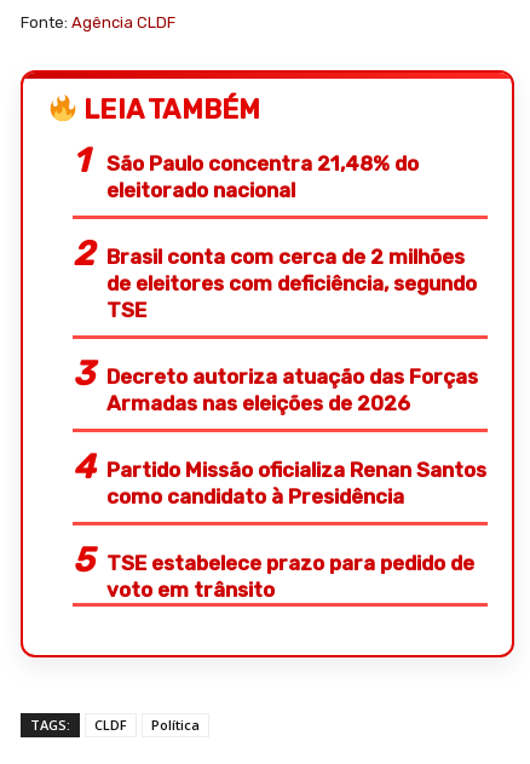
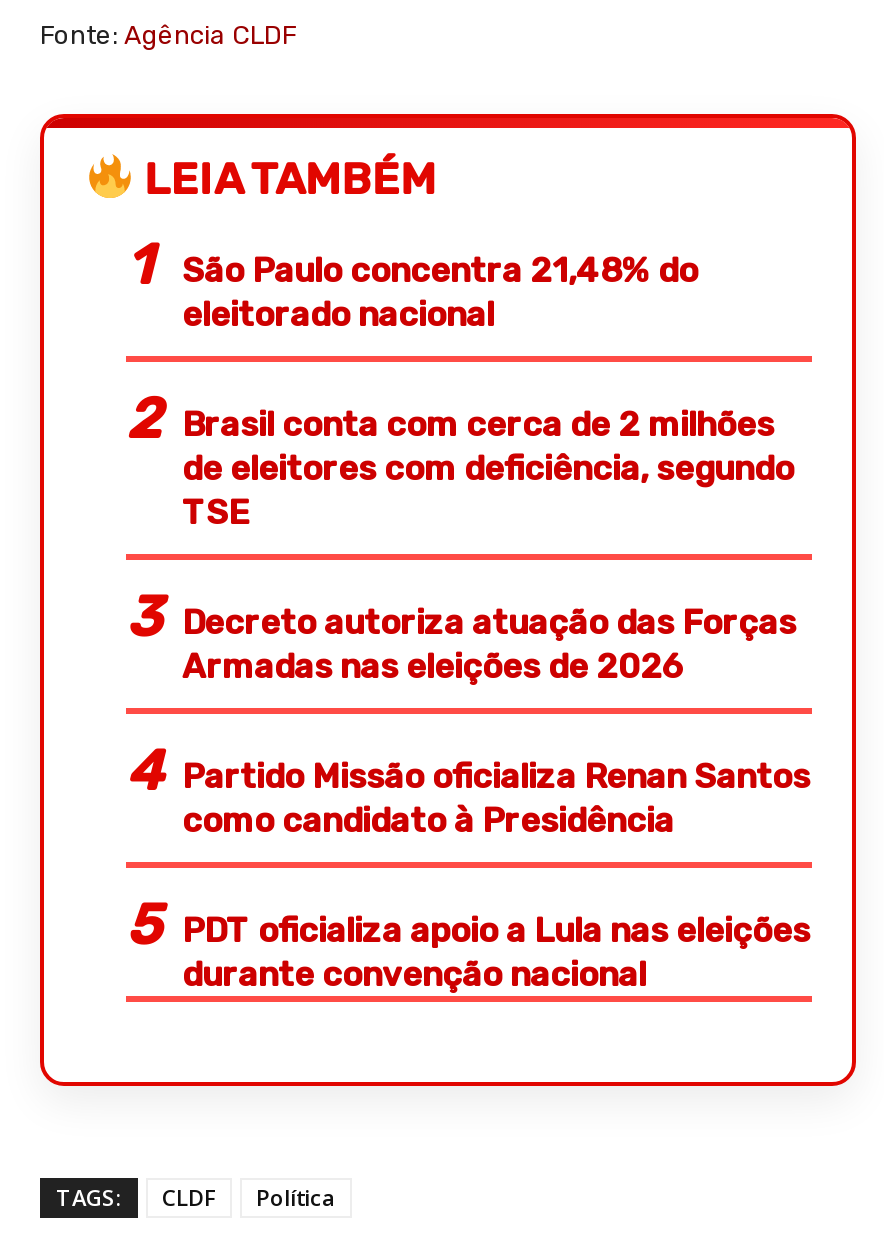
[106,552,474,602] TSE estabelece prazo para pedido de | voto em trânsito -> [182,909,810,993] PDT oficializa apoio a Lula nas eleições | durante convenção nacional

